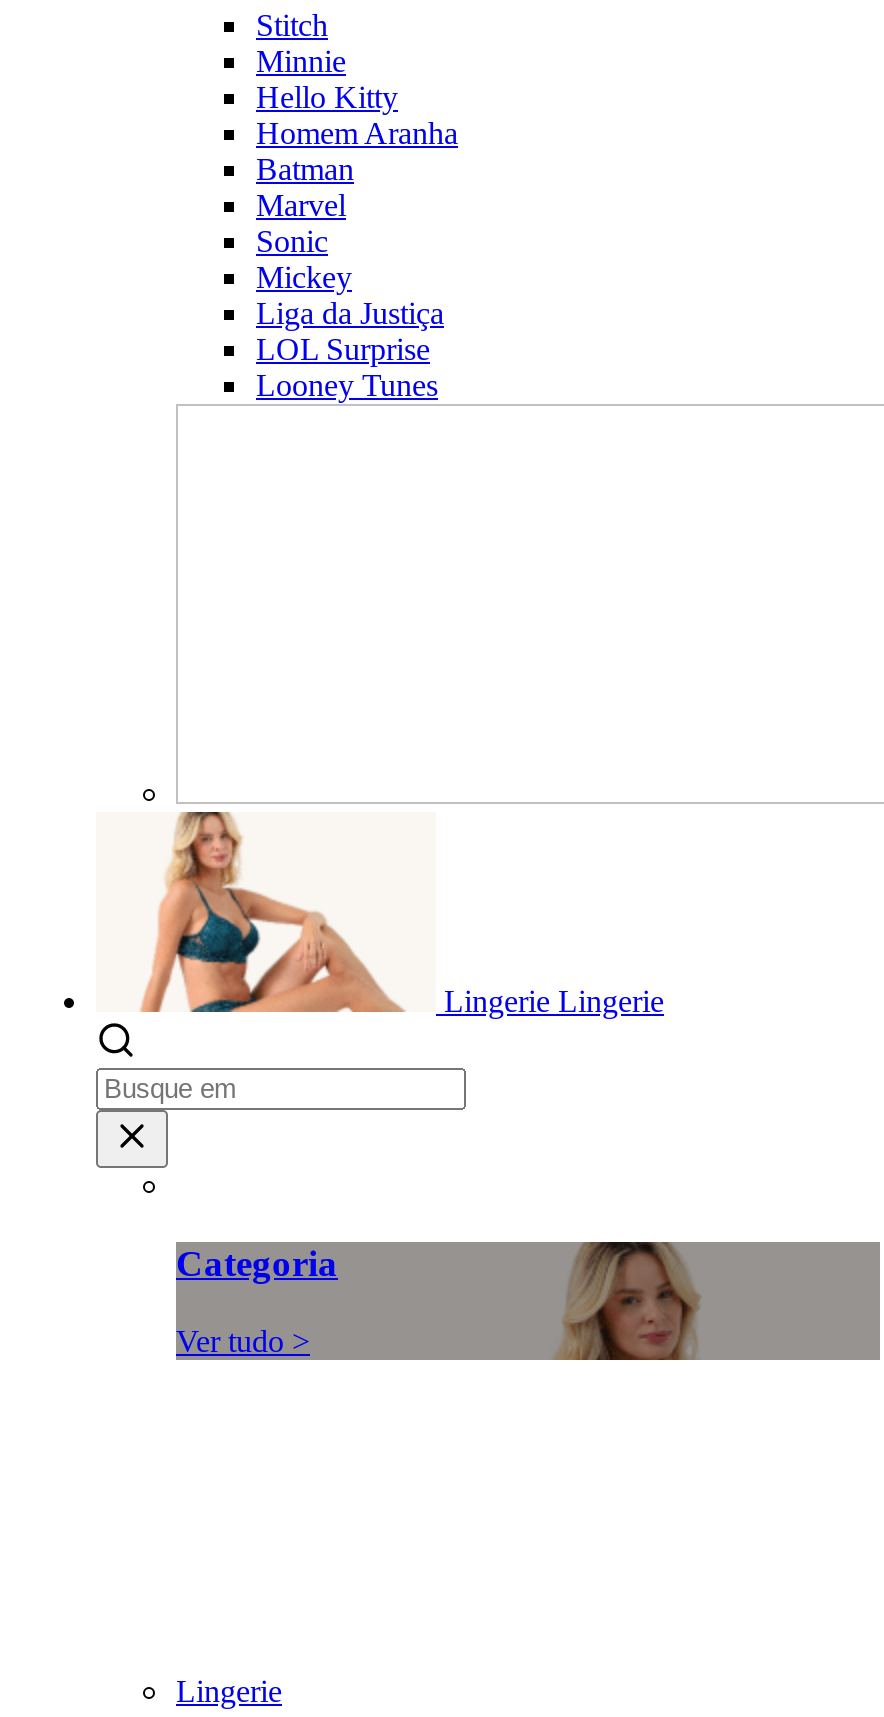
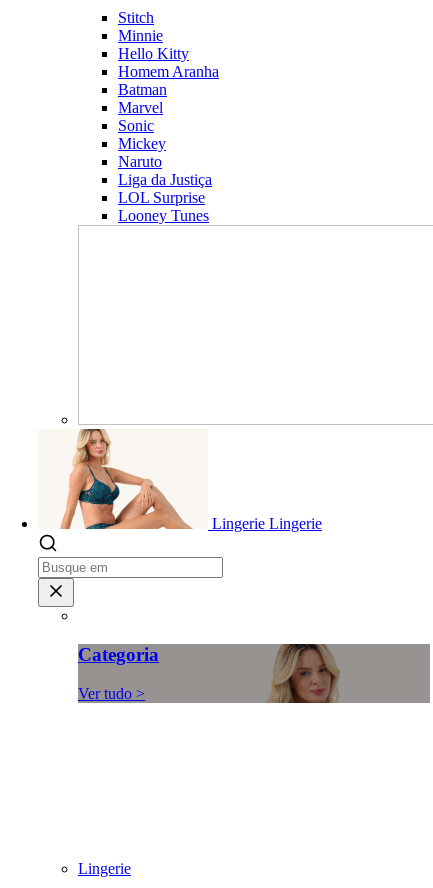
none -> [118,153,162,170] Naruto

